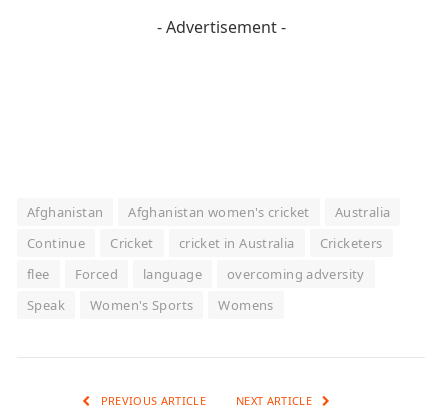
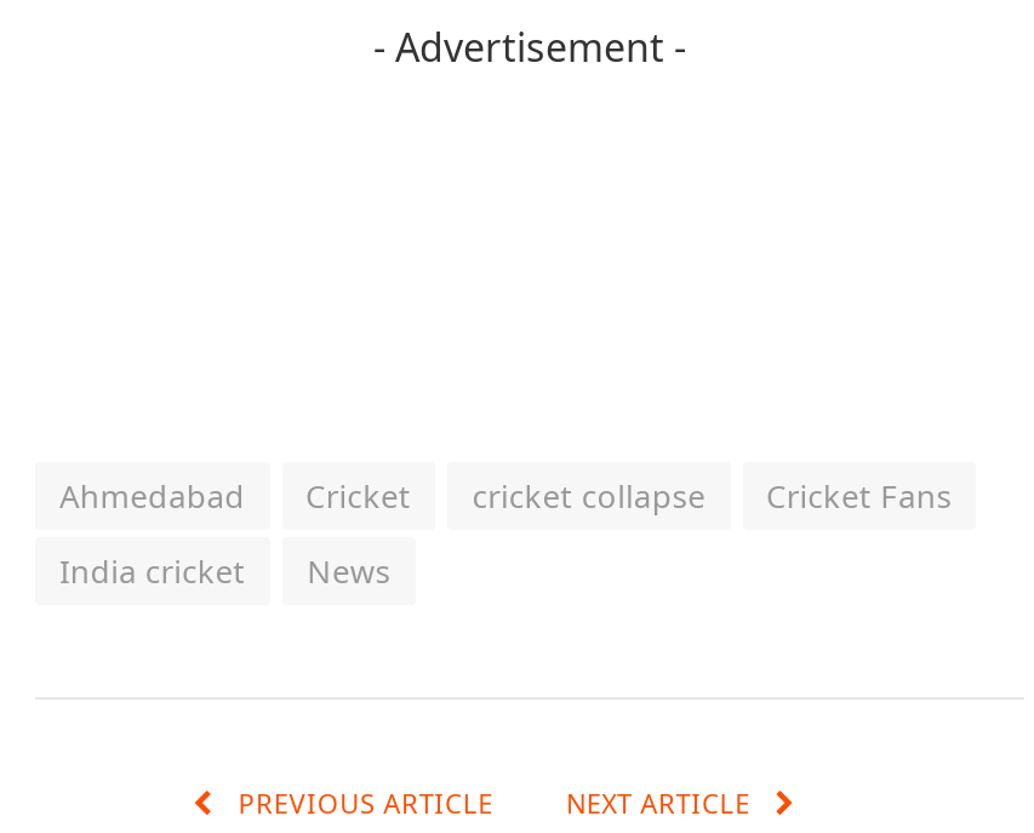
[27,203,390,252] Afghanistan | Afghanistan women's cricket | Australia | Continue -> [59,475,245,519] Ahmedabad
[27,234,383,314] cricket in Australia | Cricketers | flee | Forced | language | overcoming adversity | Speak | Women's Sports | Womens -> [59,475,952,594] cricket collapse | Cricket Fans | India cricket | News

